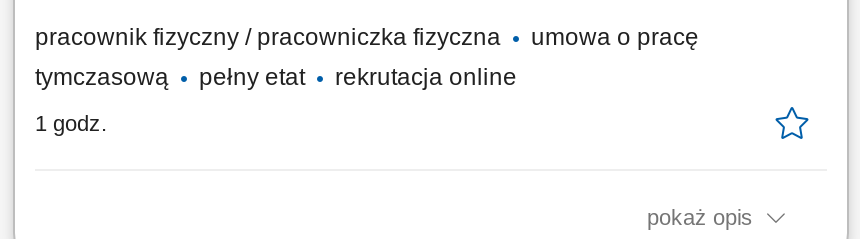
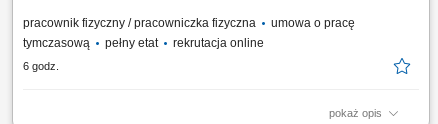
[35,111,107,135] 1 godz. -> [23,60,59,72] 6 godz.

